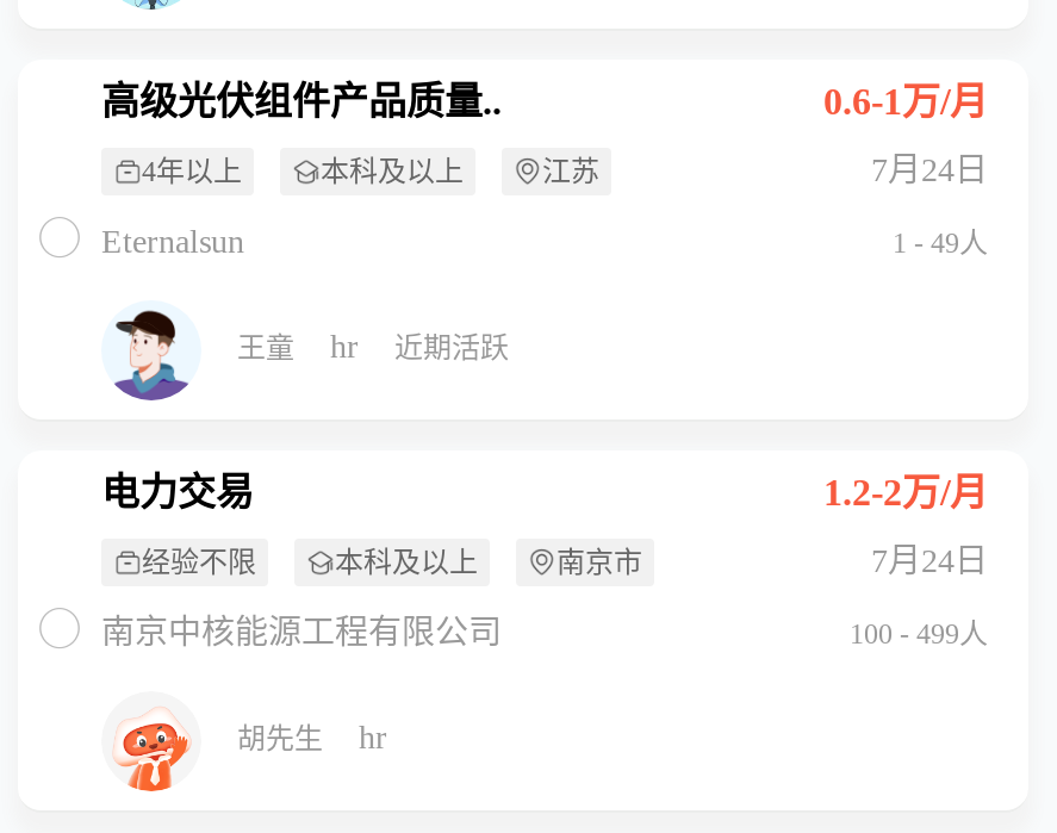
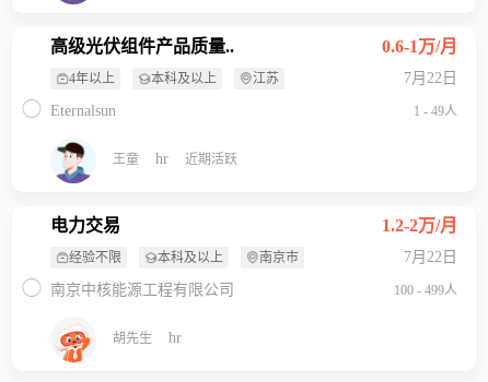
[871,153,988,188] 7月24日 -> [404,70,457,86] 7月22日
[871,543,988,579] 7月24日 -> [404,249,457,265] 7月22日

